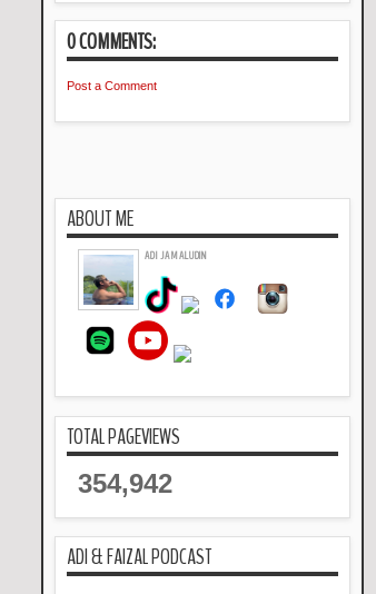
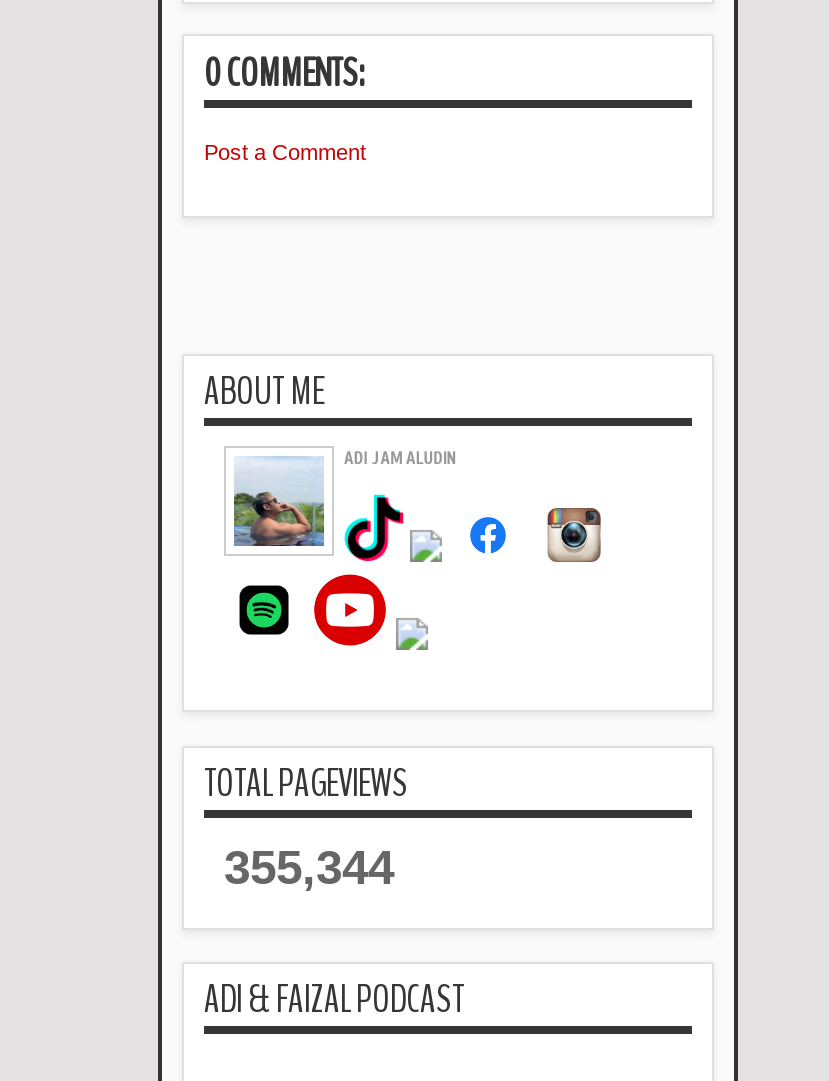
[78,468,172,498] 354,942 -> [224,839,394,893] 355,344

